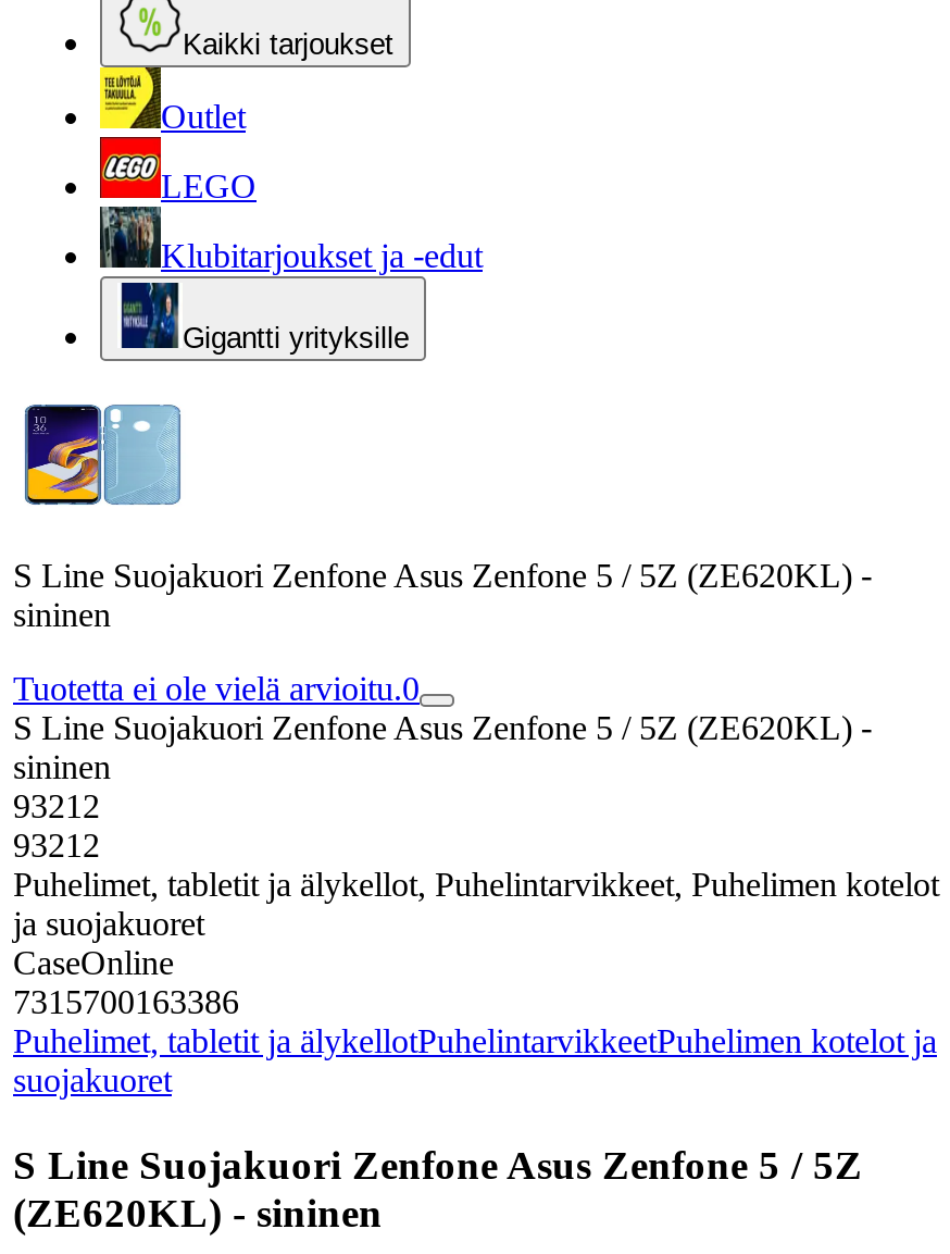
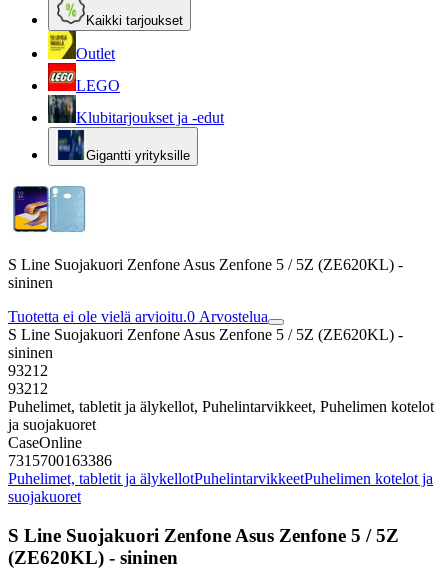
[13,670,420,707] Tuotetta ei ole vielä arvioitu.0 -> [8,308,268,325] Tuotetta ei ole vielä arvioitu.0 Arvostelua

